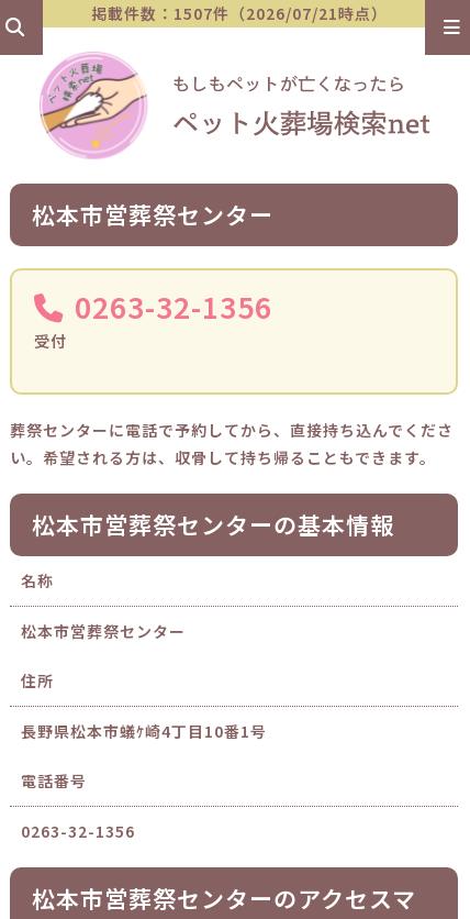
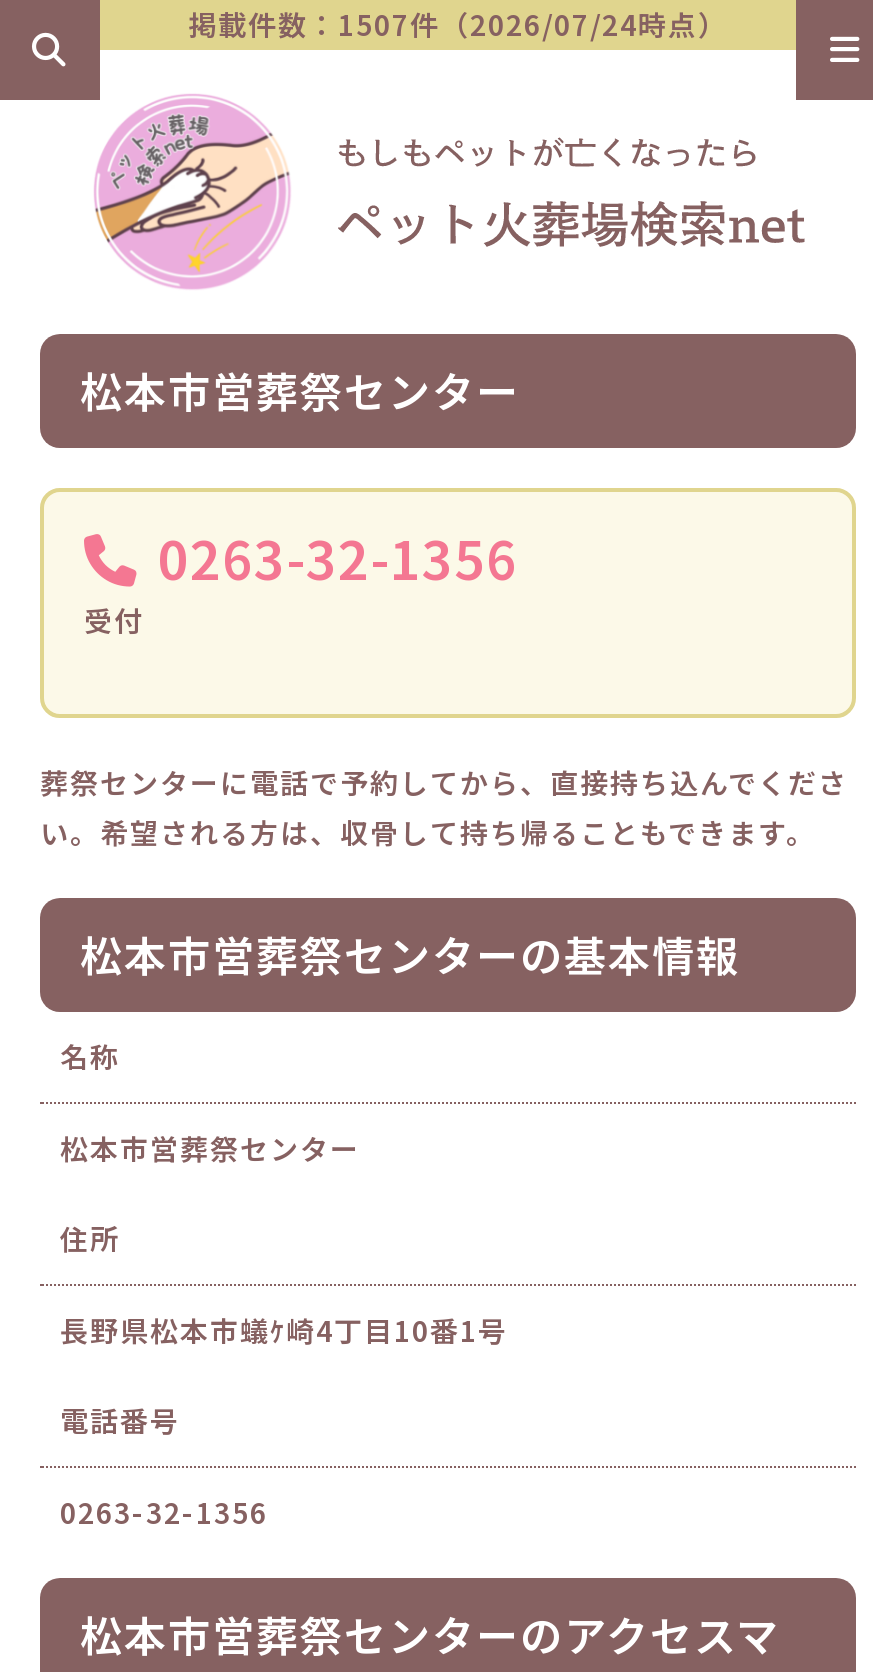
[91,2,388,24] 掲載件数：1507件（2026/07/21時点） -> [188,4,728,44] 掲載件数：1507件（2026/07/24時点）

